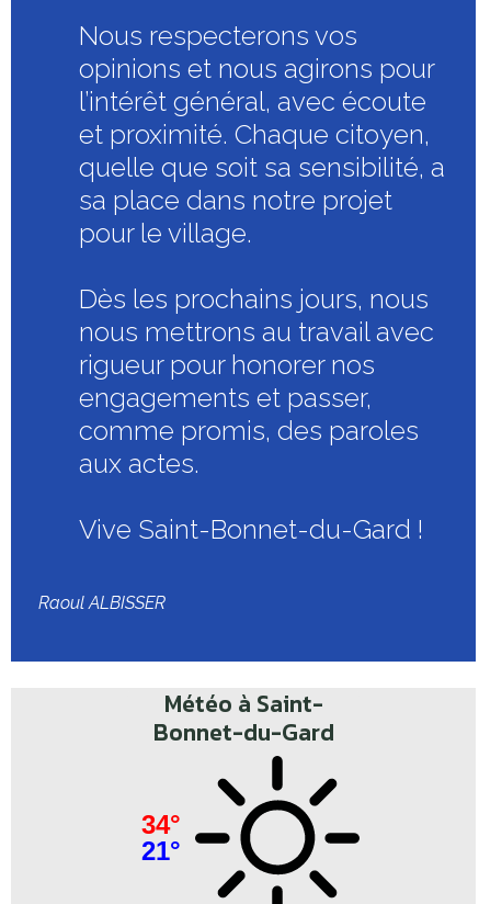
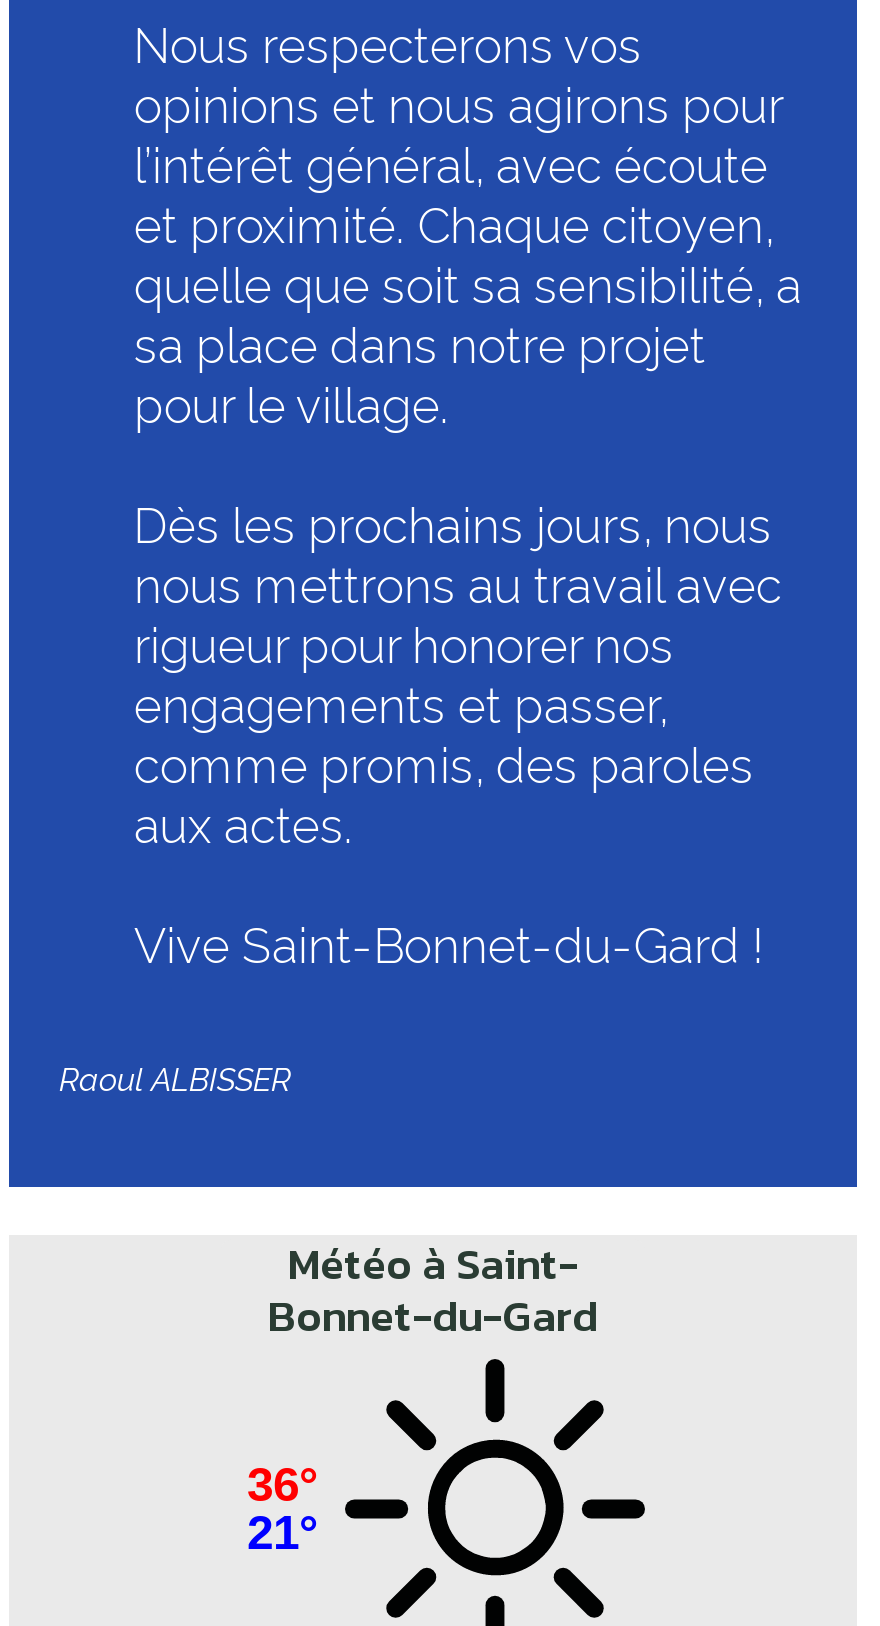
[141,810,181,839] 34° -> [247,1457,319,1511] 36°

